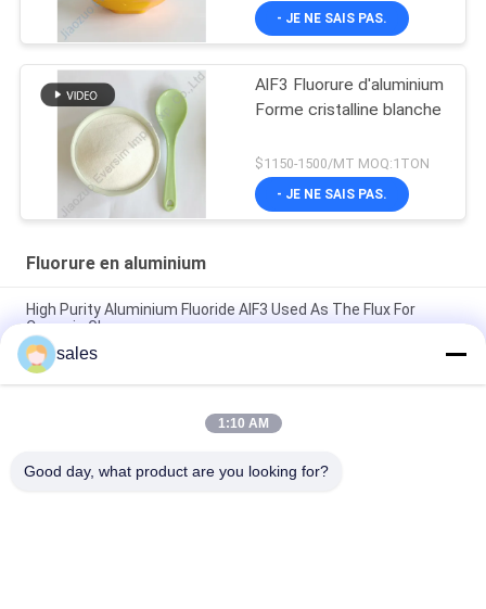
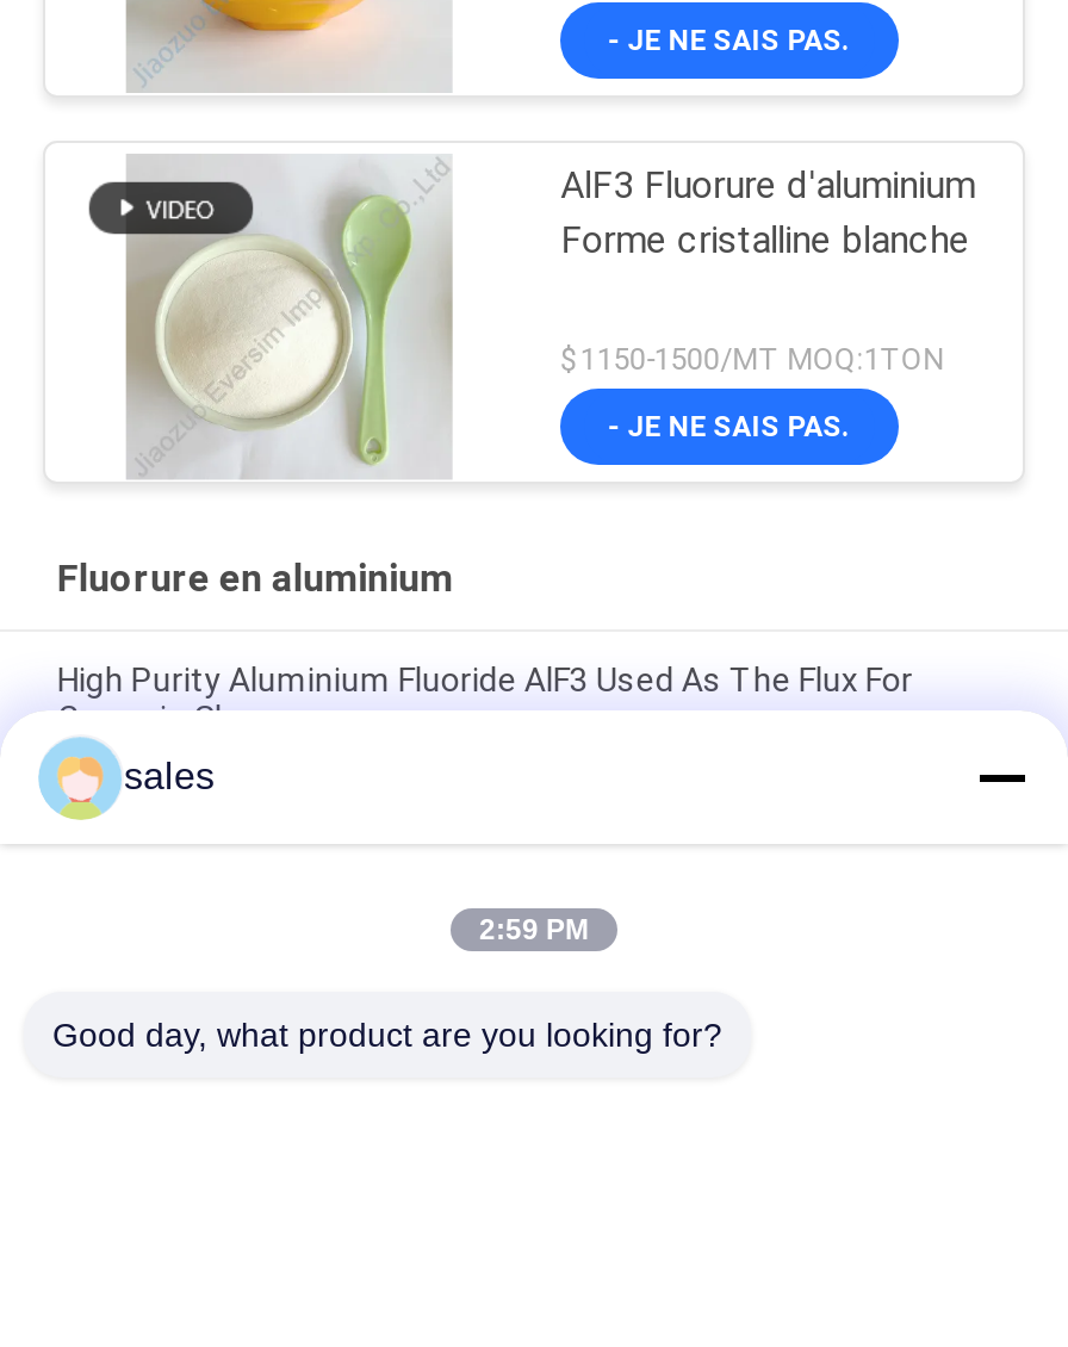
[218,416,268,431] 1:10 AM -> [479,913,589,946] 2:59 PM

